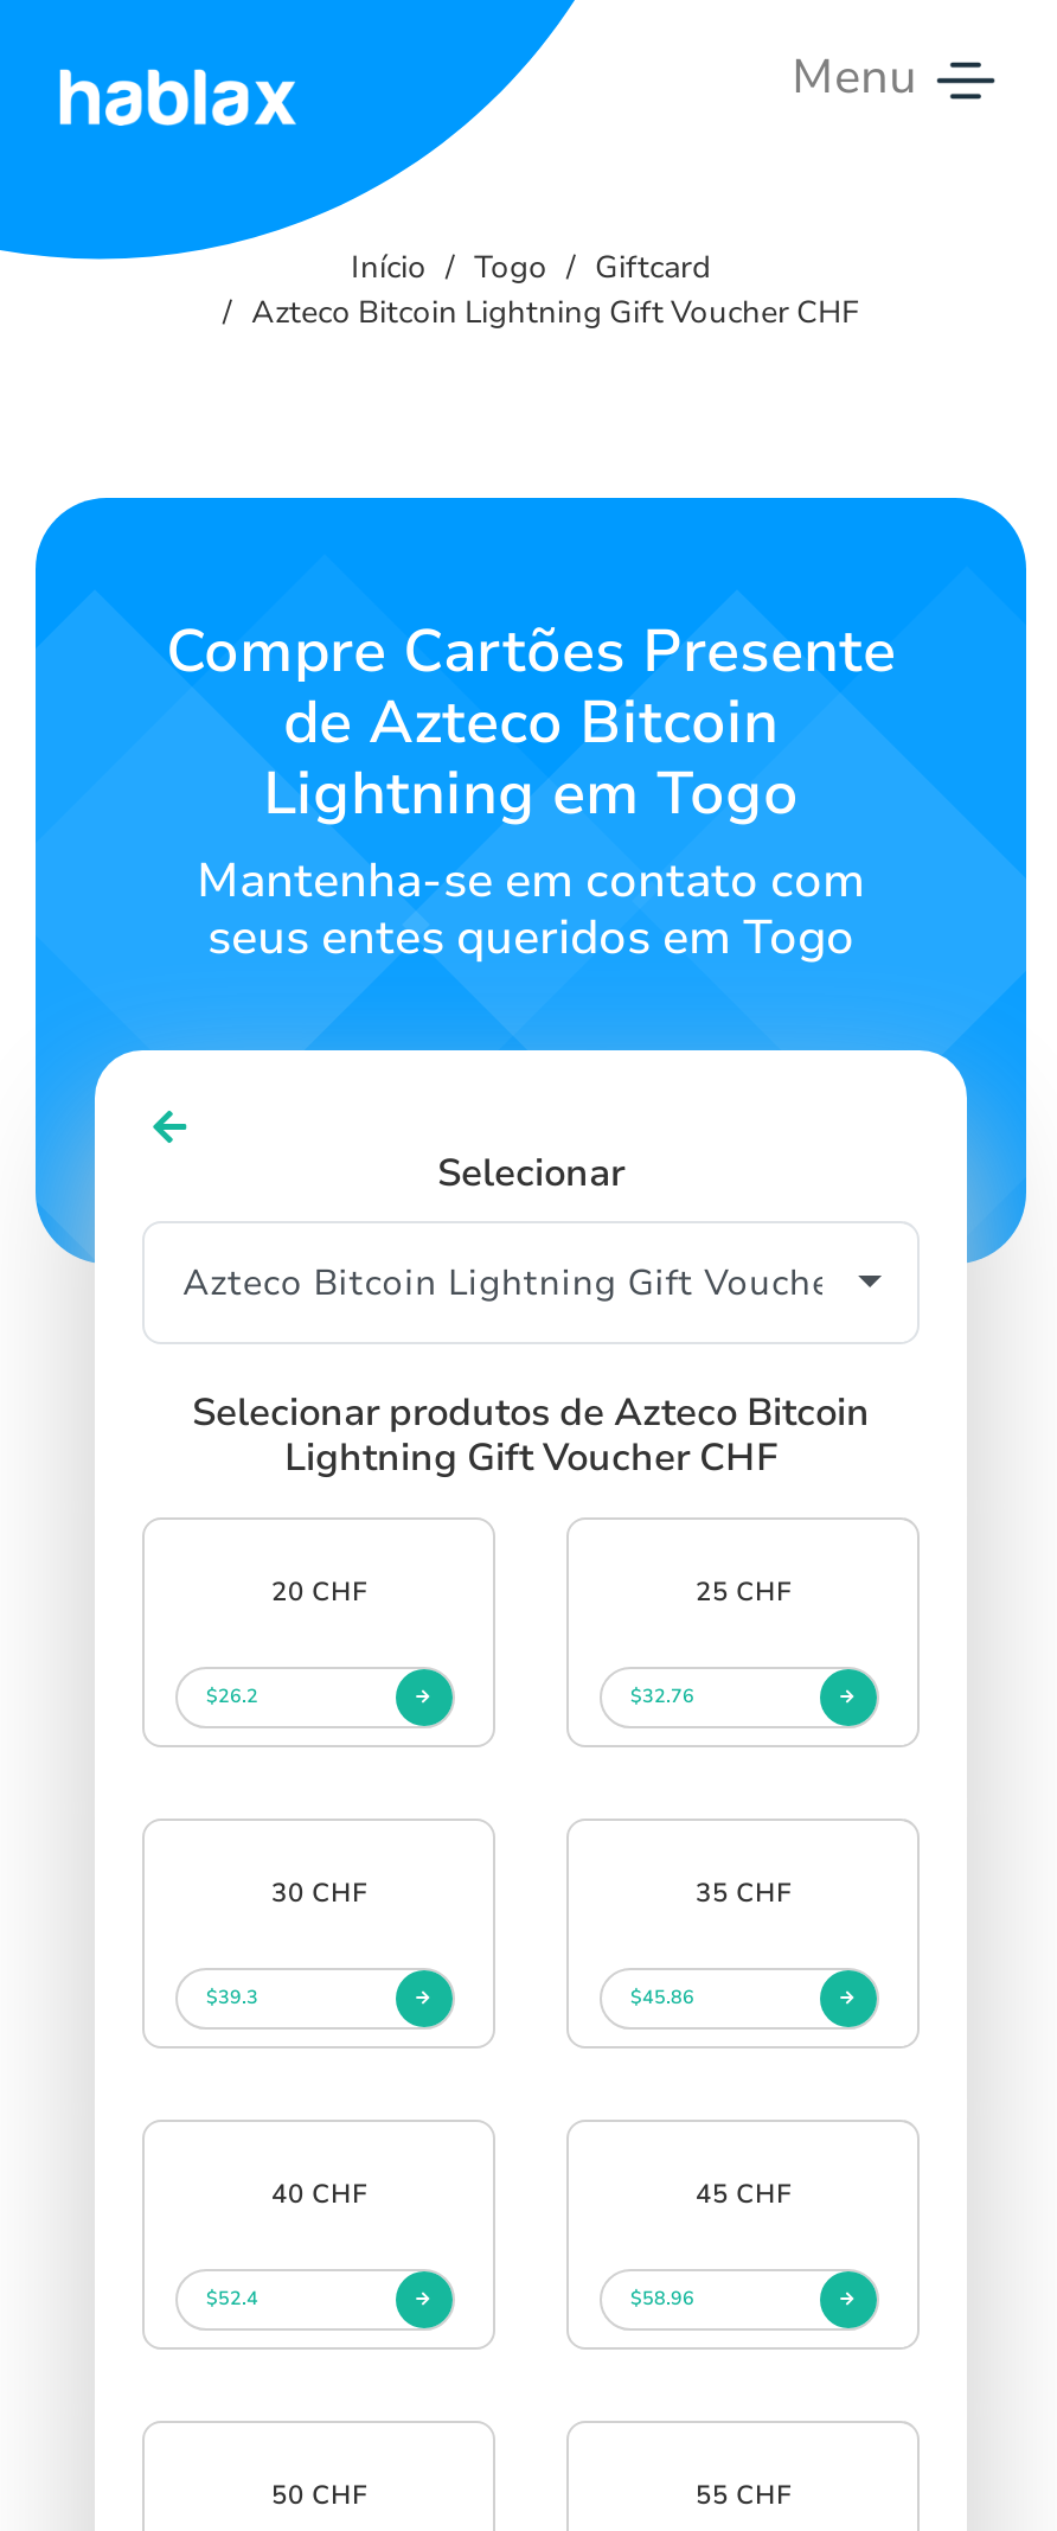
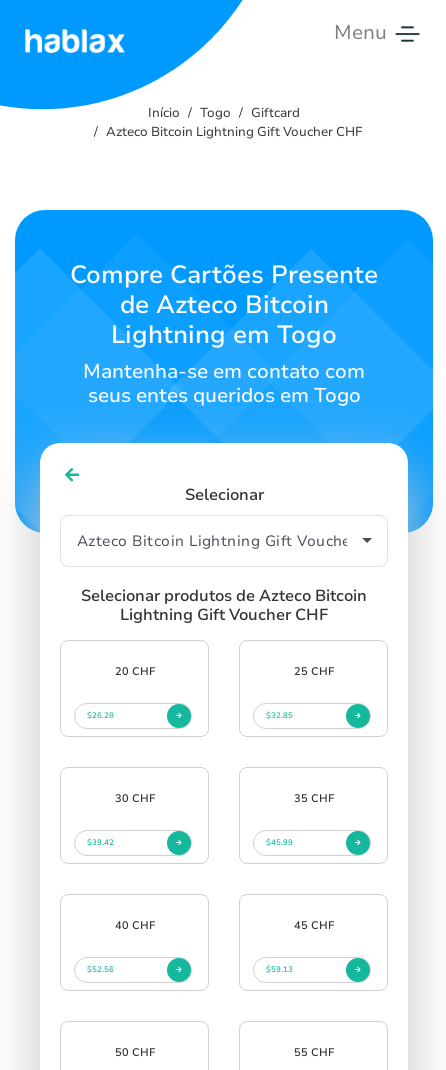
[206,1683,258,1709] $26.2 -> [87,710,114,721] $26.28
[630,1683,694,1709] $32.76 -> [266,710,293,721] $32.85
[206,1984,258,2010] $39.3 -> [87,837,114,848] $39.42
[630,1984,694,2010] $45.86 -> [266,837,293,848] $45.99
[206,2285,258,2311] $52.4 -> [87,964,114,975] $52.56
[630,2285,694,2311] $58.96 -> [266,964,293,975] $59.13

